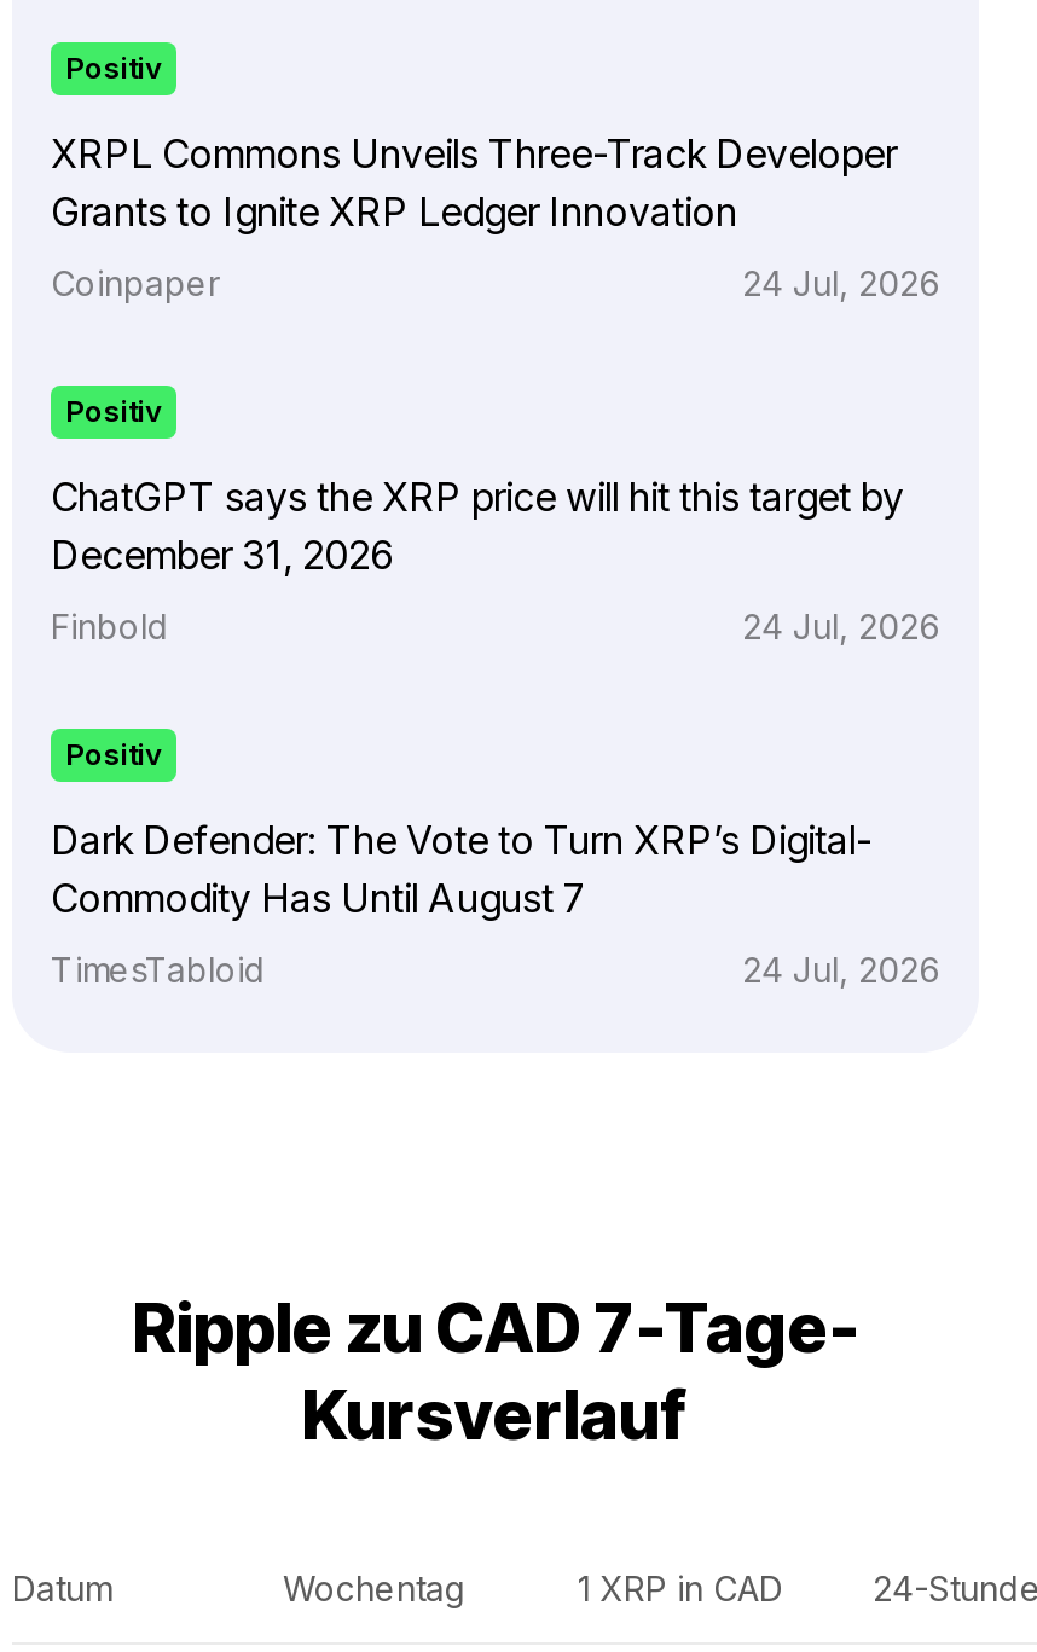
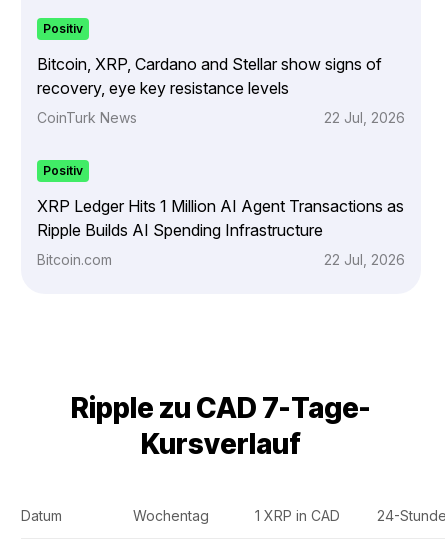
[51,129,897,236] XRPL Commons Unveils Three-Track Developer | Grants to Ignite XRP Ledger Innovation -> [37,54,382,98] Bitcoin, XRP, Cardano and Stellar show signs of | recovery, eye key resistance levels
[51,262,940,303] Coinpaper | 24 Jul, 2026 -> [37,109,405,126] CoinTurk News | 22 Jul, 2026
[51,473,940,990] ChatGPT says the XRP price will hit this target by | December 31, 2026 | Finbold | 24 Jul, 2026 | Positiv | Dark Defender: The Vote to Turn XRP’s Digital- | Commodity Has Until August 7 | TimesTabloid | 24 Jul, 2026 -> [37,196,405,268] XRP Ledger Hits 1 Million AI Agent Transactions as | Ripple Builds AI Spending Infrastructure | Bitcoin.com | 22 Jul, 2026

